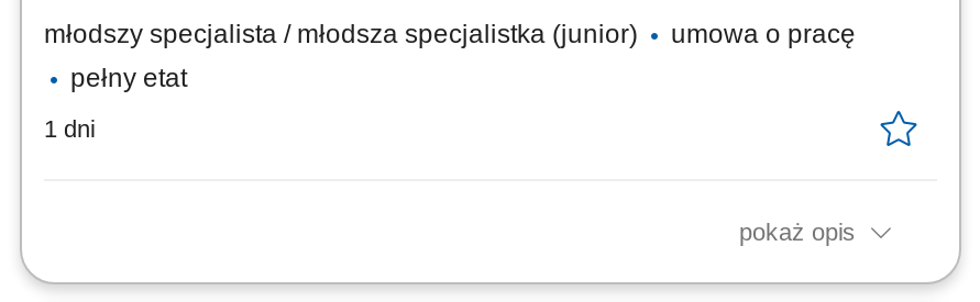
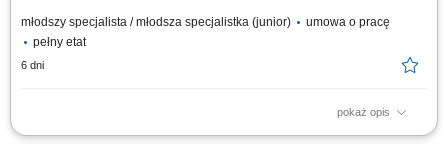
[44,115,95,142] 1 dni -> [21,59,44,71] 6 dni

